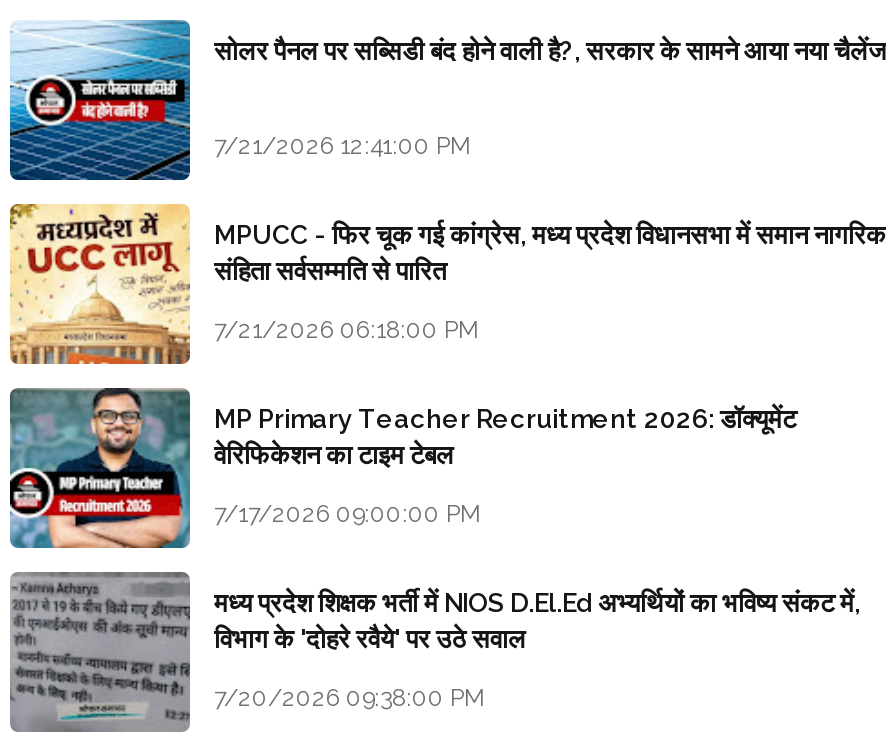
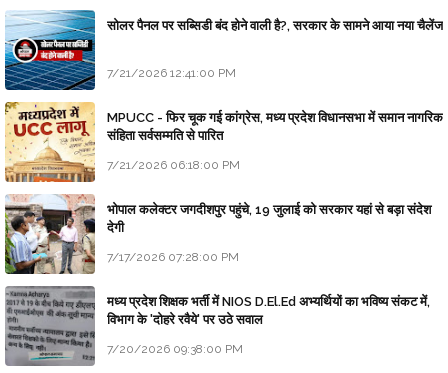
[8,385,796,549] [image] | MP Primary Teacher Recruitment 2026: डॉक्यूमेंट | वेरिफिकेशन का टाइम टेबल -> [4,193,431,275] [image] | भोपाल कलेक्टर जगदीशपुर पहुंचे, 19 जुलाई को सरकार यहां से बड़ा संदेश | देगी
[214,500,482,528] 7/17/2026 09:00:00 PM -> [107,249,239,263] 7/17/2026 07:28:00 PM

